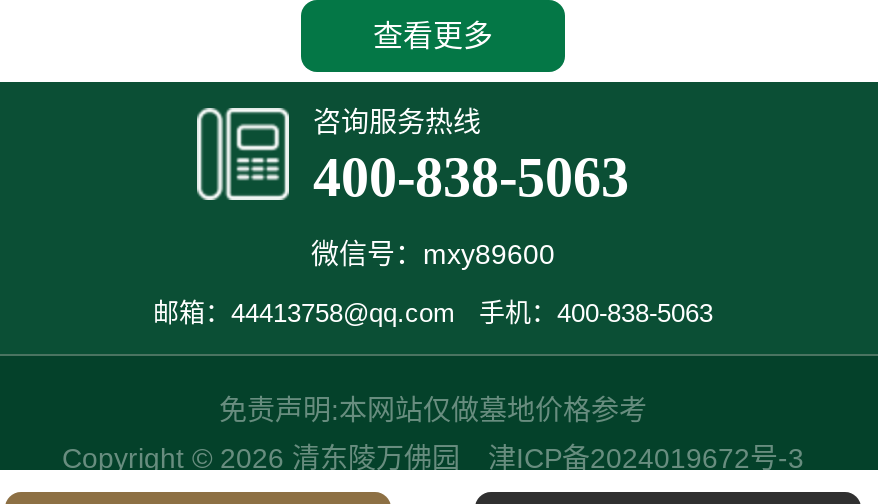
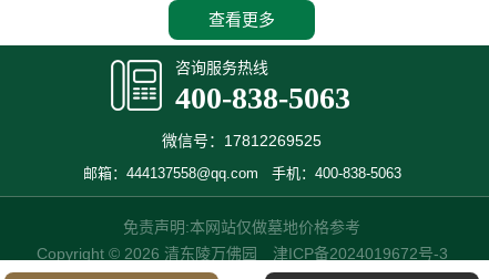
[311,237,555,269] 微信号：mxy89600 -> [162,131,322,149] 微信号：17812269525
[153,297,713,327] 邮箱：44413758@qq.com 手机：400-838-5063 -> [83,165,401,181] 邮箱：444137558@qq.com 手机：400-838-5063

